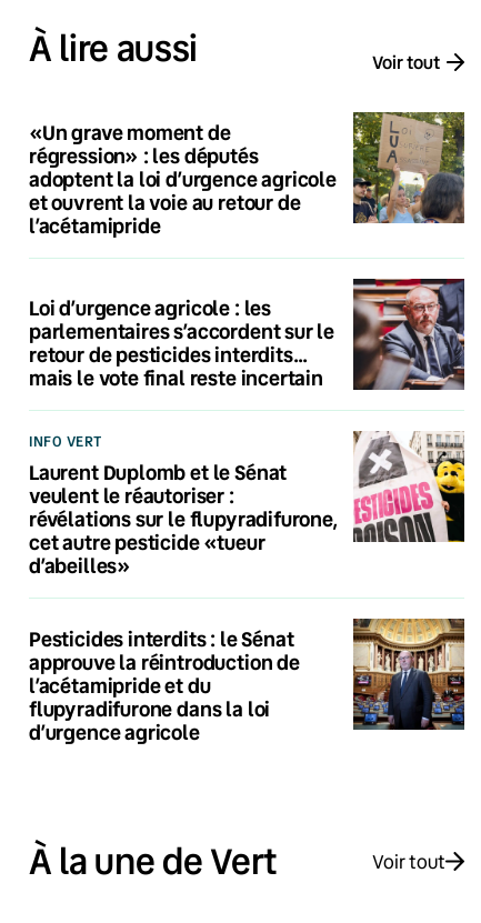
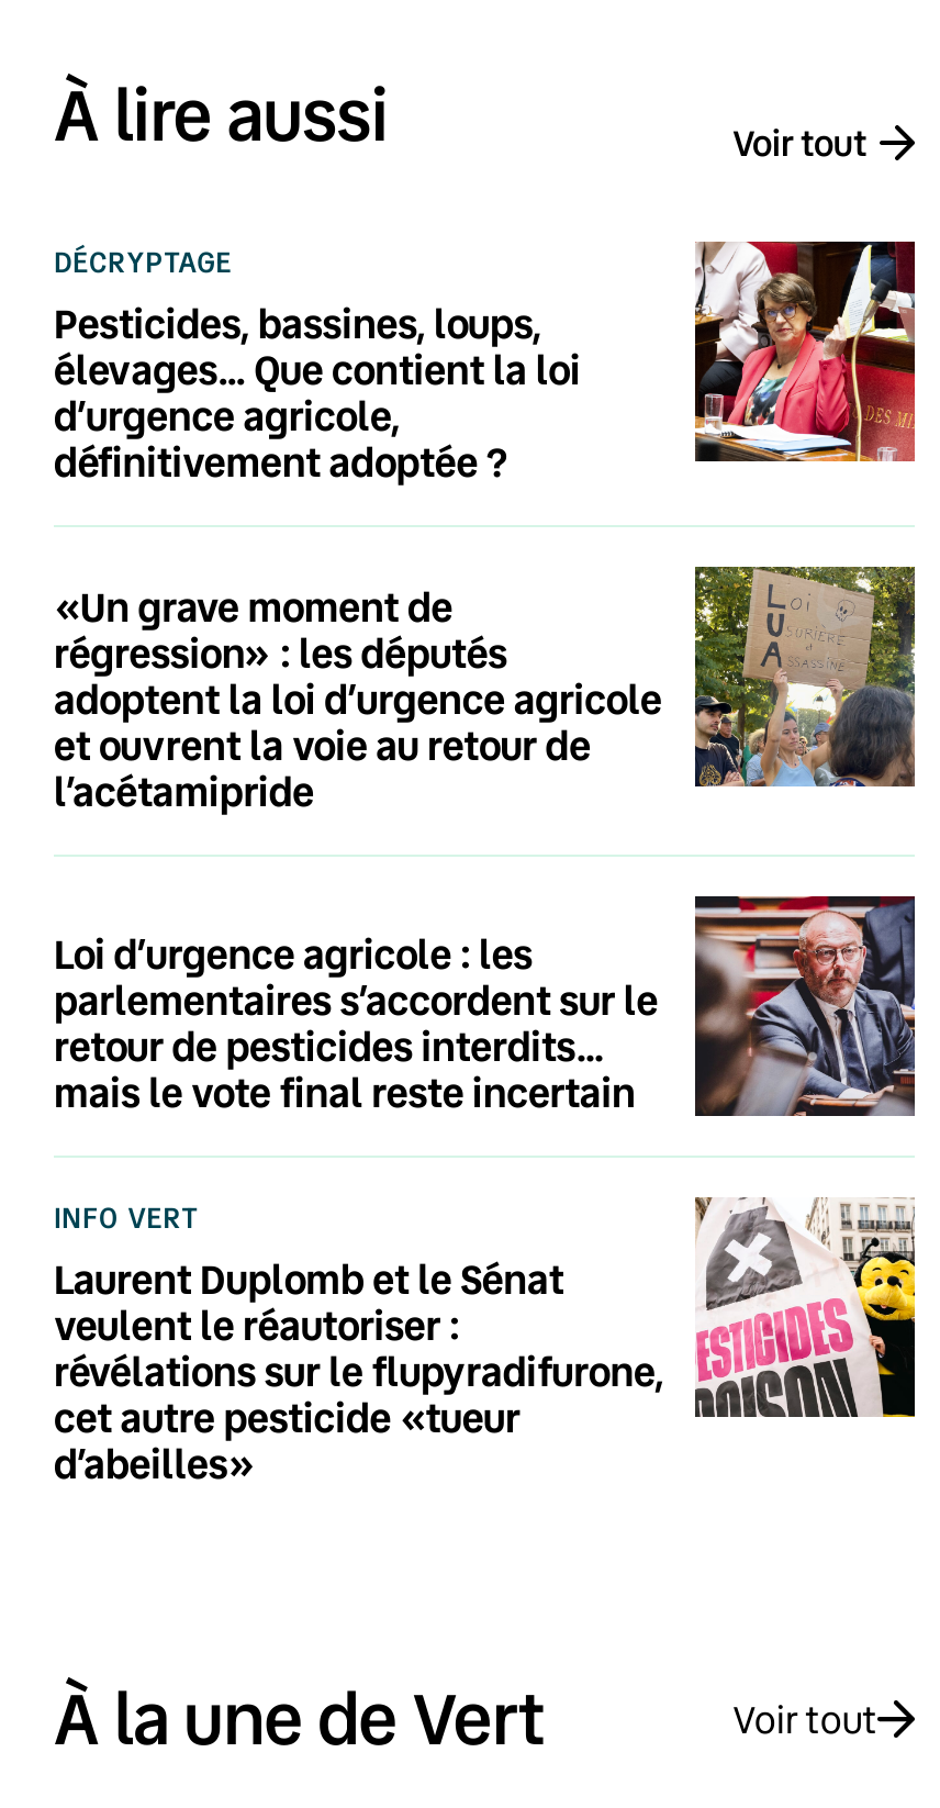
none -> [54,241,580,487] DÉCRYPTAGE | Pesticides, bassines, loups, | élevages… Que contient la loi | d’urgence agricole, | définitivement adoptée ?
none -> [693,239,917,464] [image]
moved [29,110,467,578] -> [54,562,919,1488]: [image] | «Un grave moment de | régression» : les députés | ... | cet autre pesticide «tueur | d’abeilles»
[352,618,465,731] [image] -> none
[29,625,300,745] Pesticides interdits : le Sénat | approuve la réintroduction de | l’acétamipride et du | flupyradifurone dans la loi | d’urgence agricole -> none

